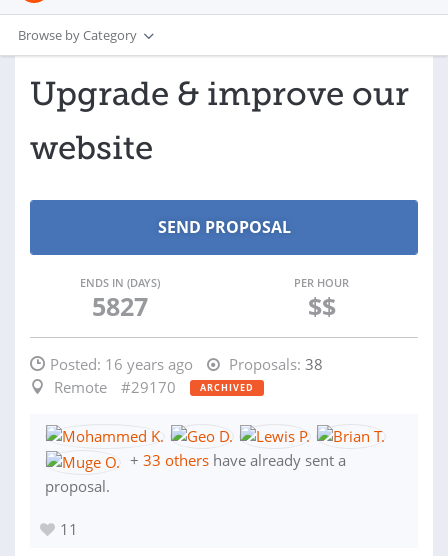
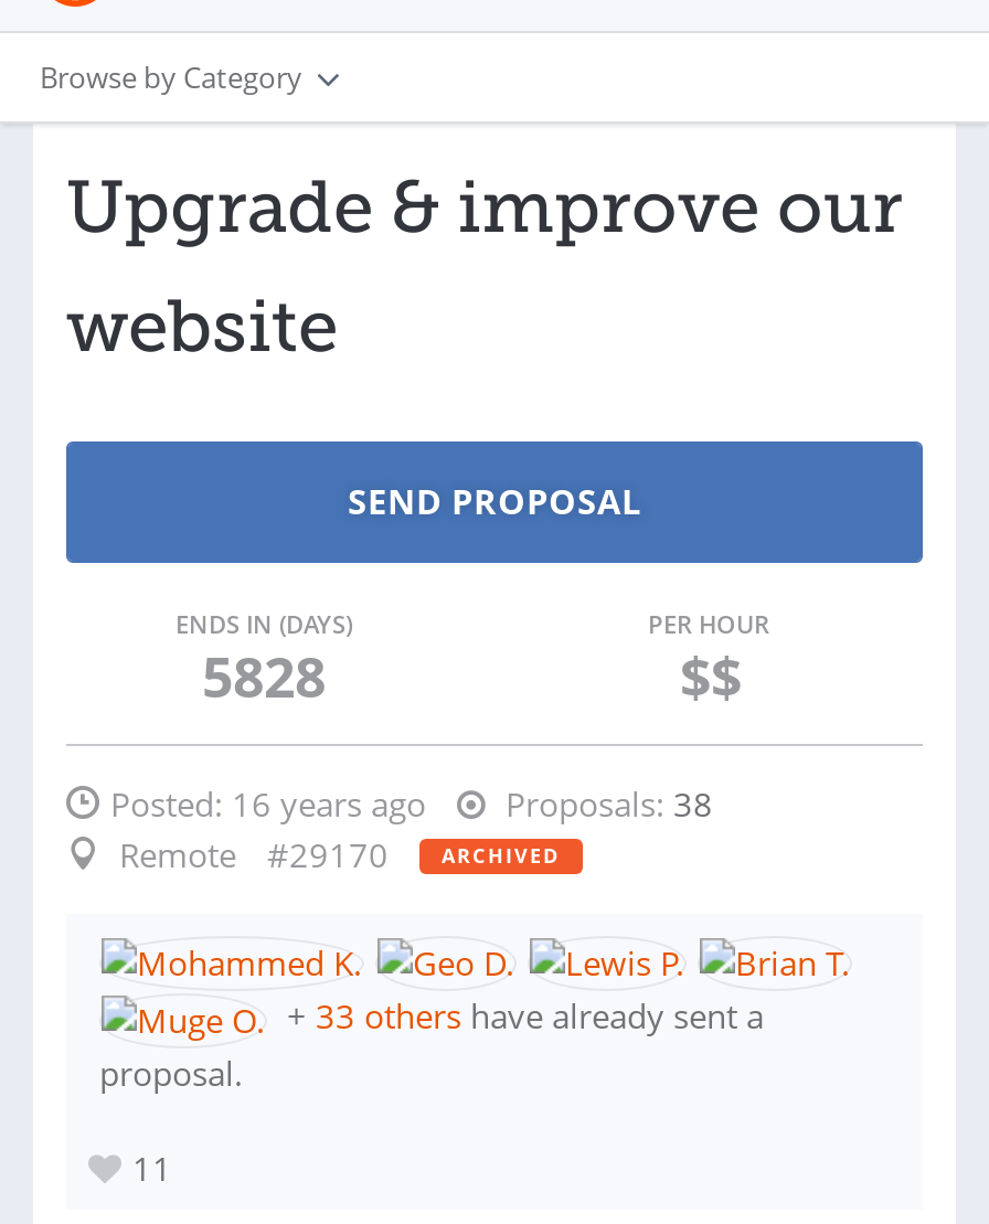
[91,289,147,323] 5827 -> [202,638,326,713] 5828

